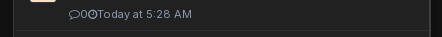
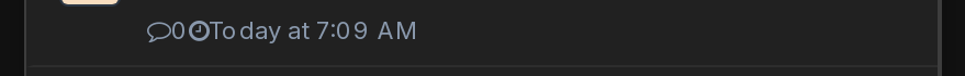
[80,7,192,21] 0 Today at 5:28 AM -> [171,15,417,46] 0 Today at 7:09 AM

